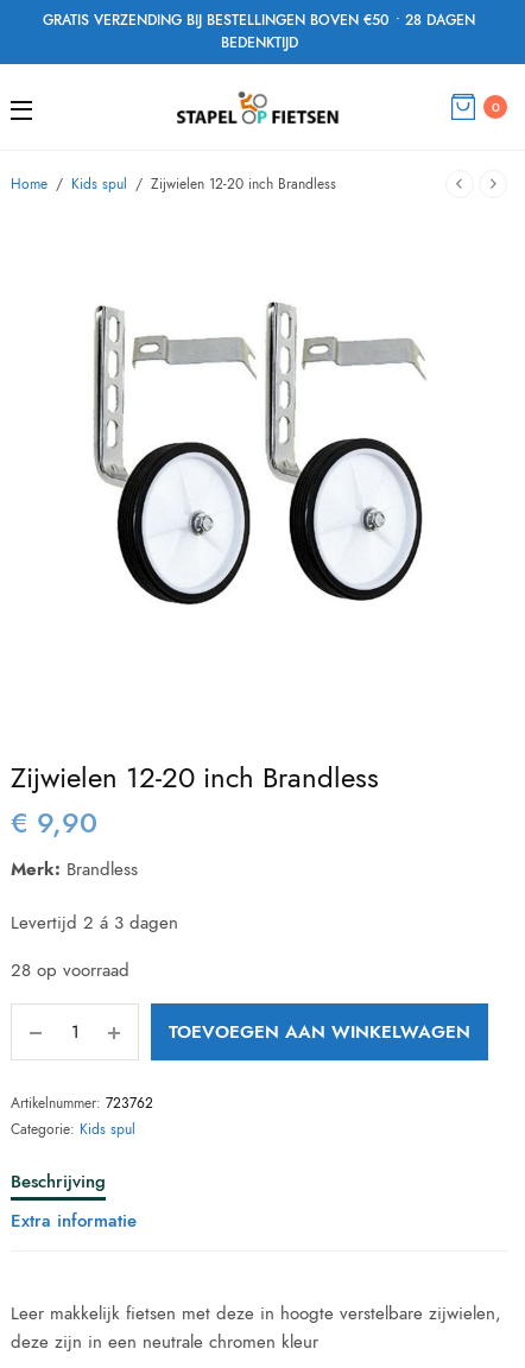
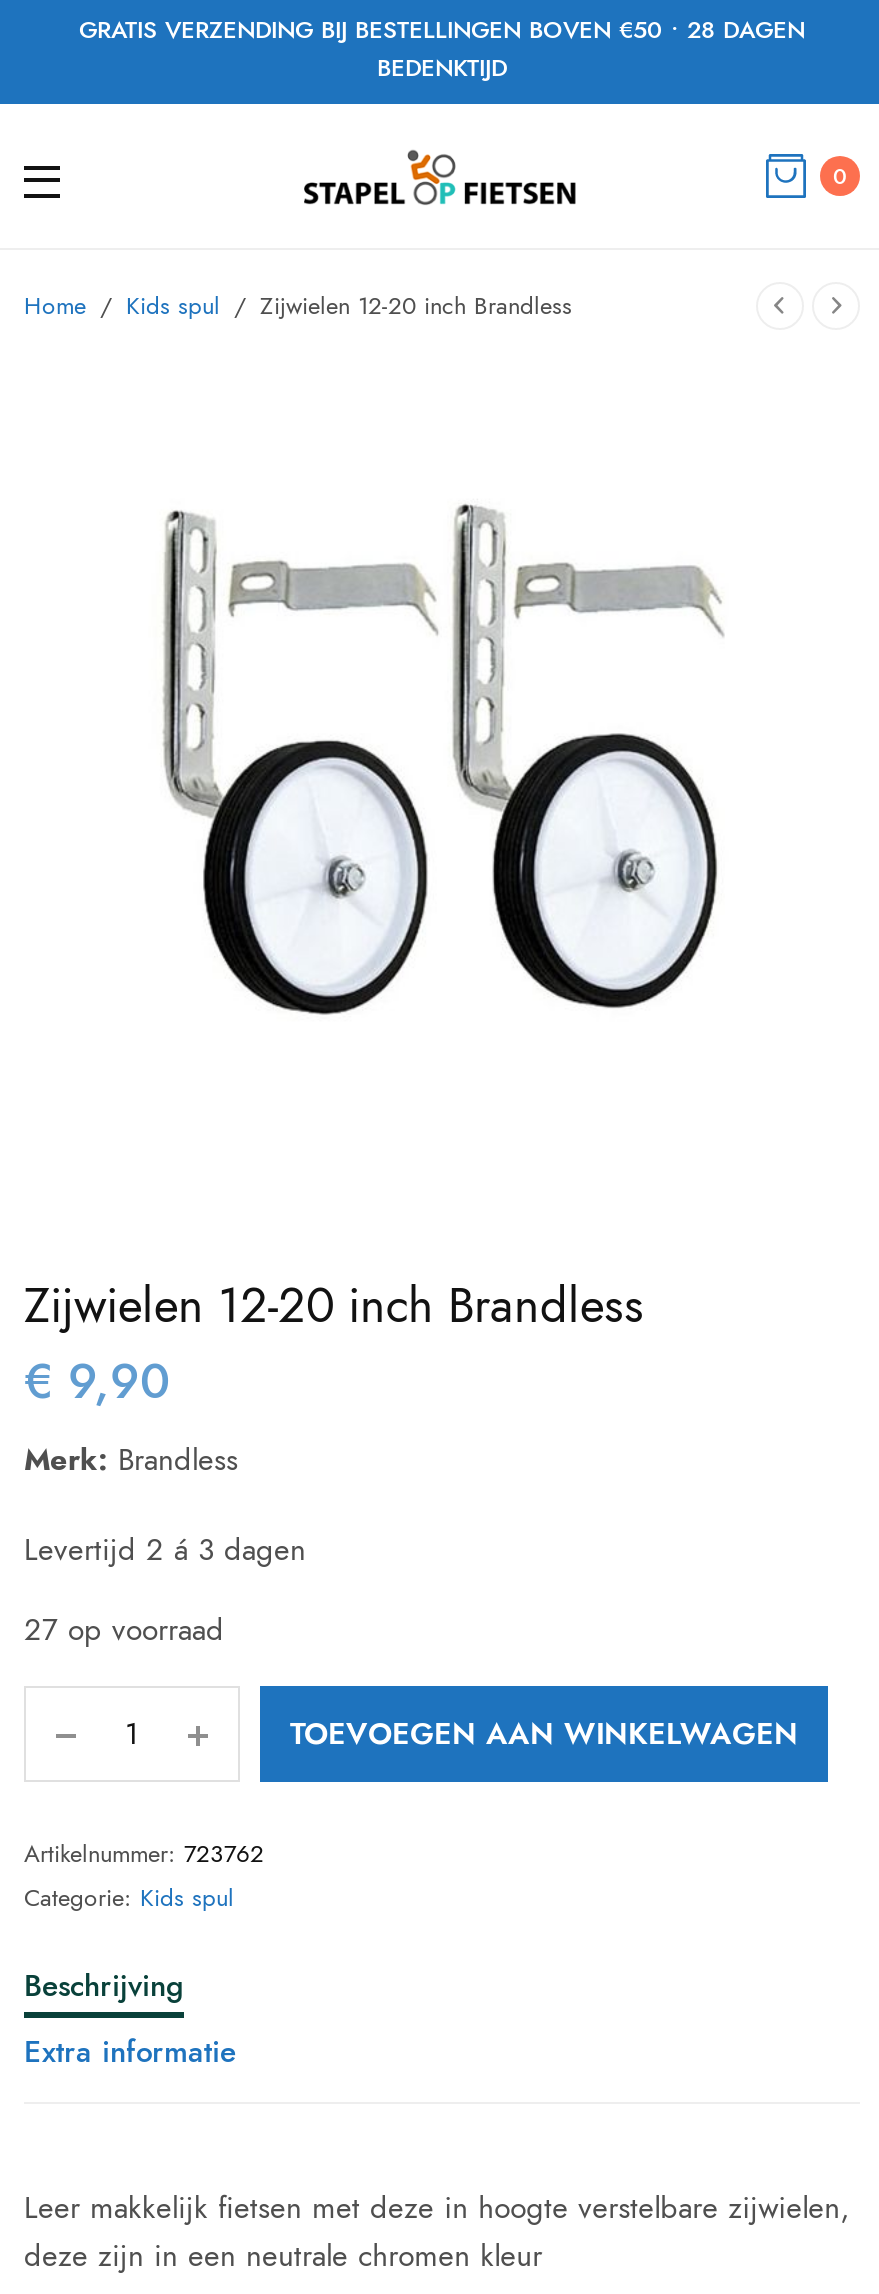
[11,957,129,983] 28 op voorraad -> [24,1607,224,1651] 27 op voorraad

